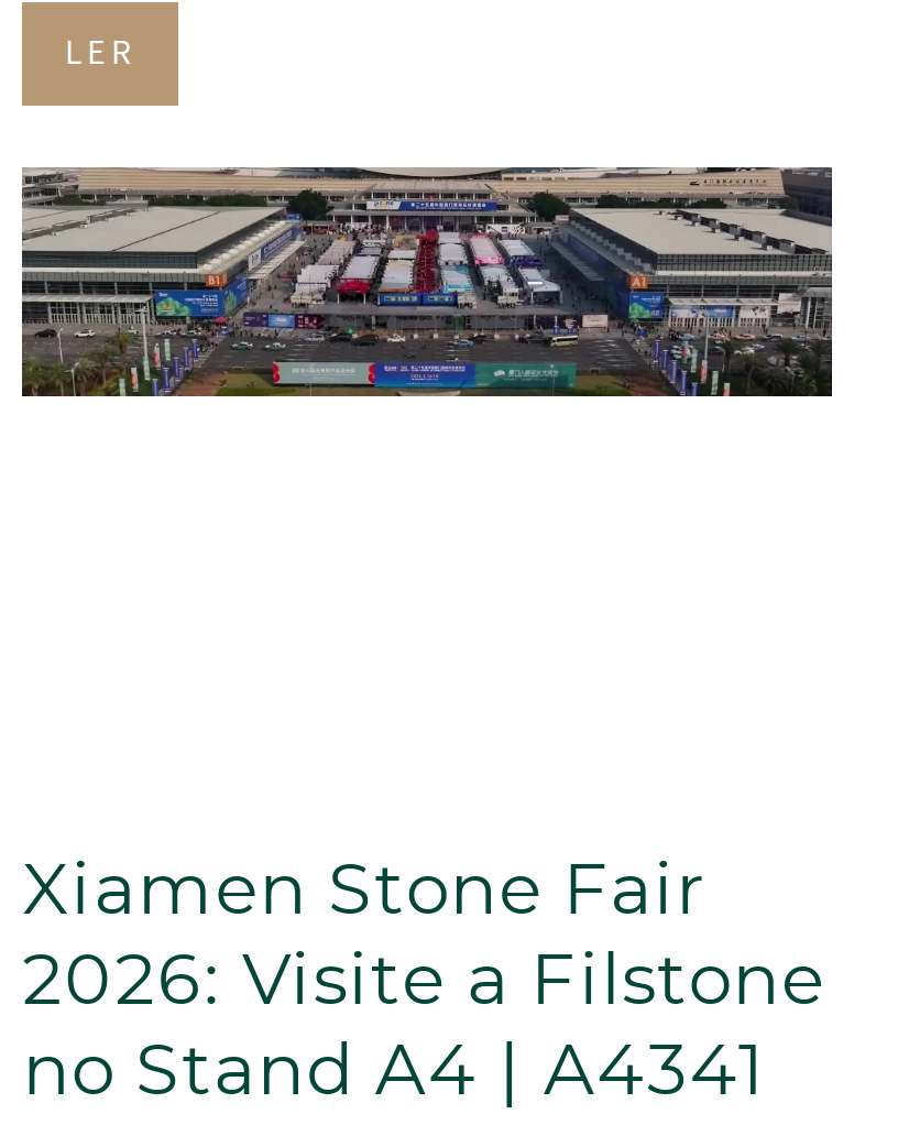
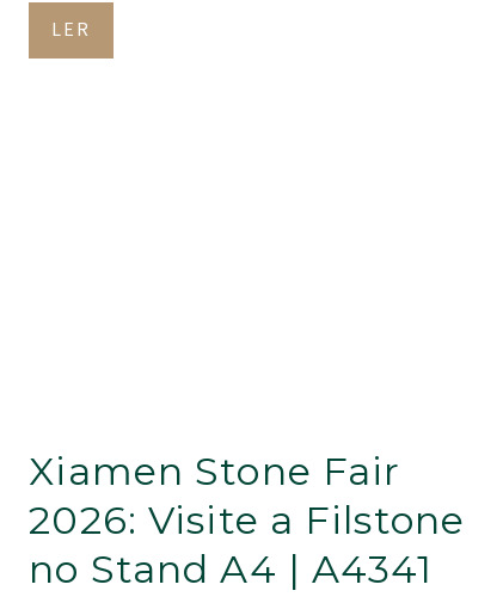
[20,165,834,398] [image] -> none

